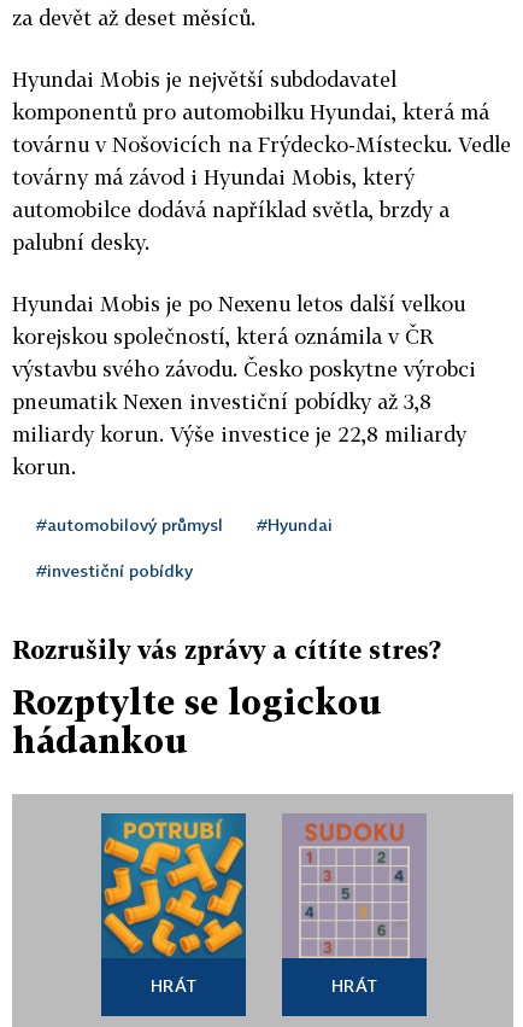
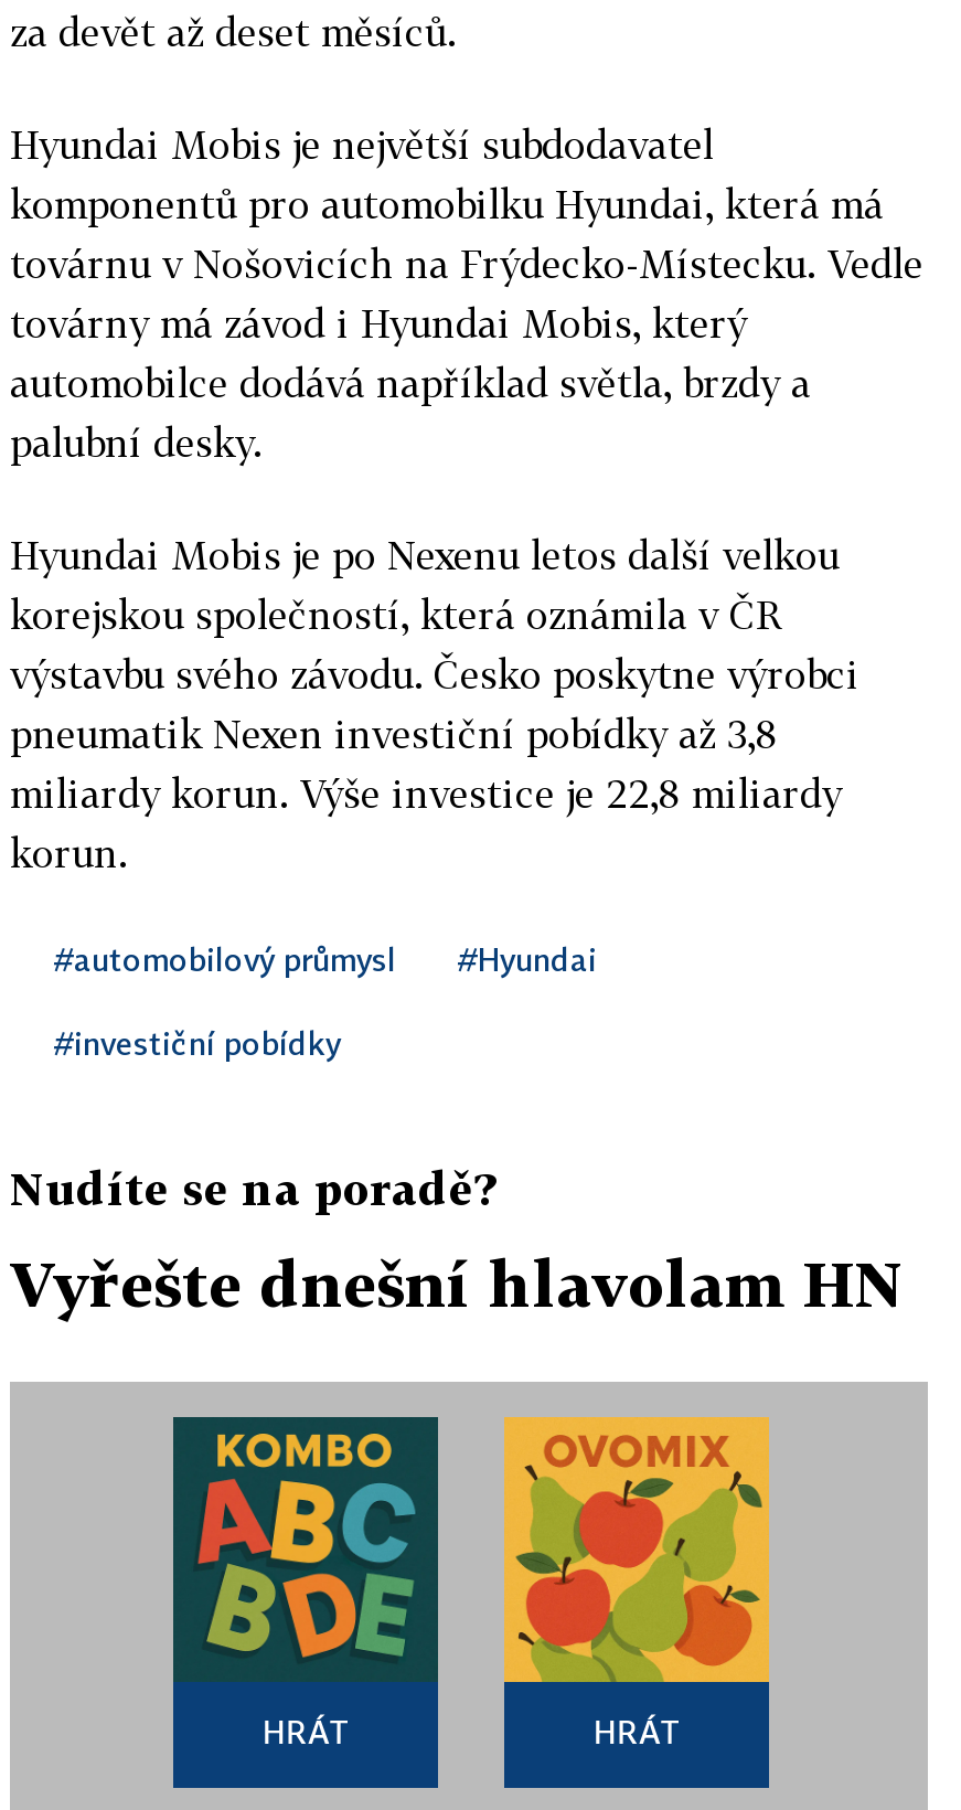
[12,635,441,664] Rozrušily vás zprávy a cítíte stres? -> [10,1161,495,1214] Nudíte se na poradě?
[12,682,382,760] Rozptylte se logickou | hádankou -> [10,1247,904,1320] Vyřešte dnešní hlavolam HN
[101,813,246,957] [image] -> [173,1417,438,1682] [image]
[282,813,427,959] [image] -> [502,1415,771,1684] [image]

